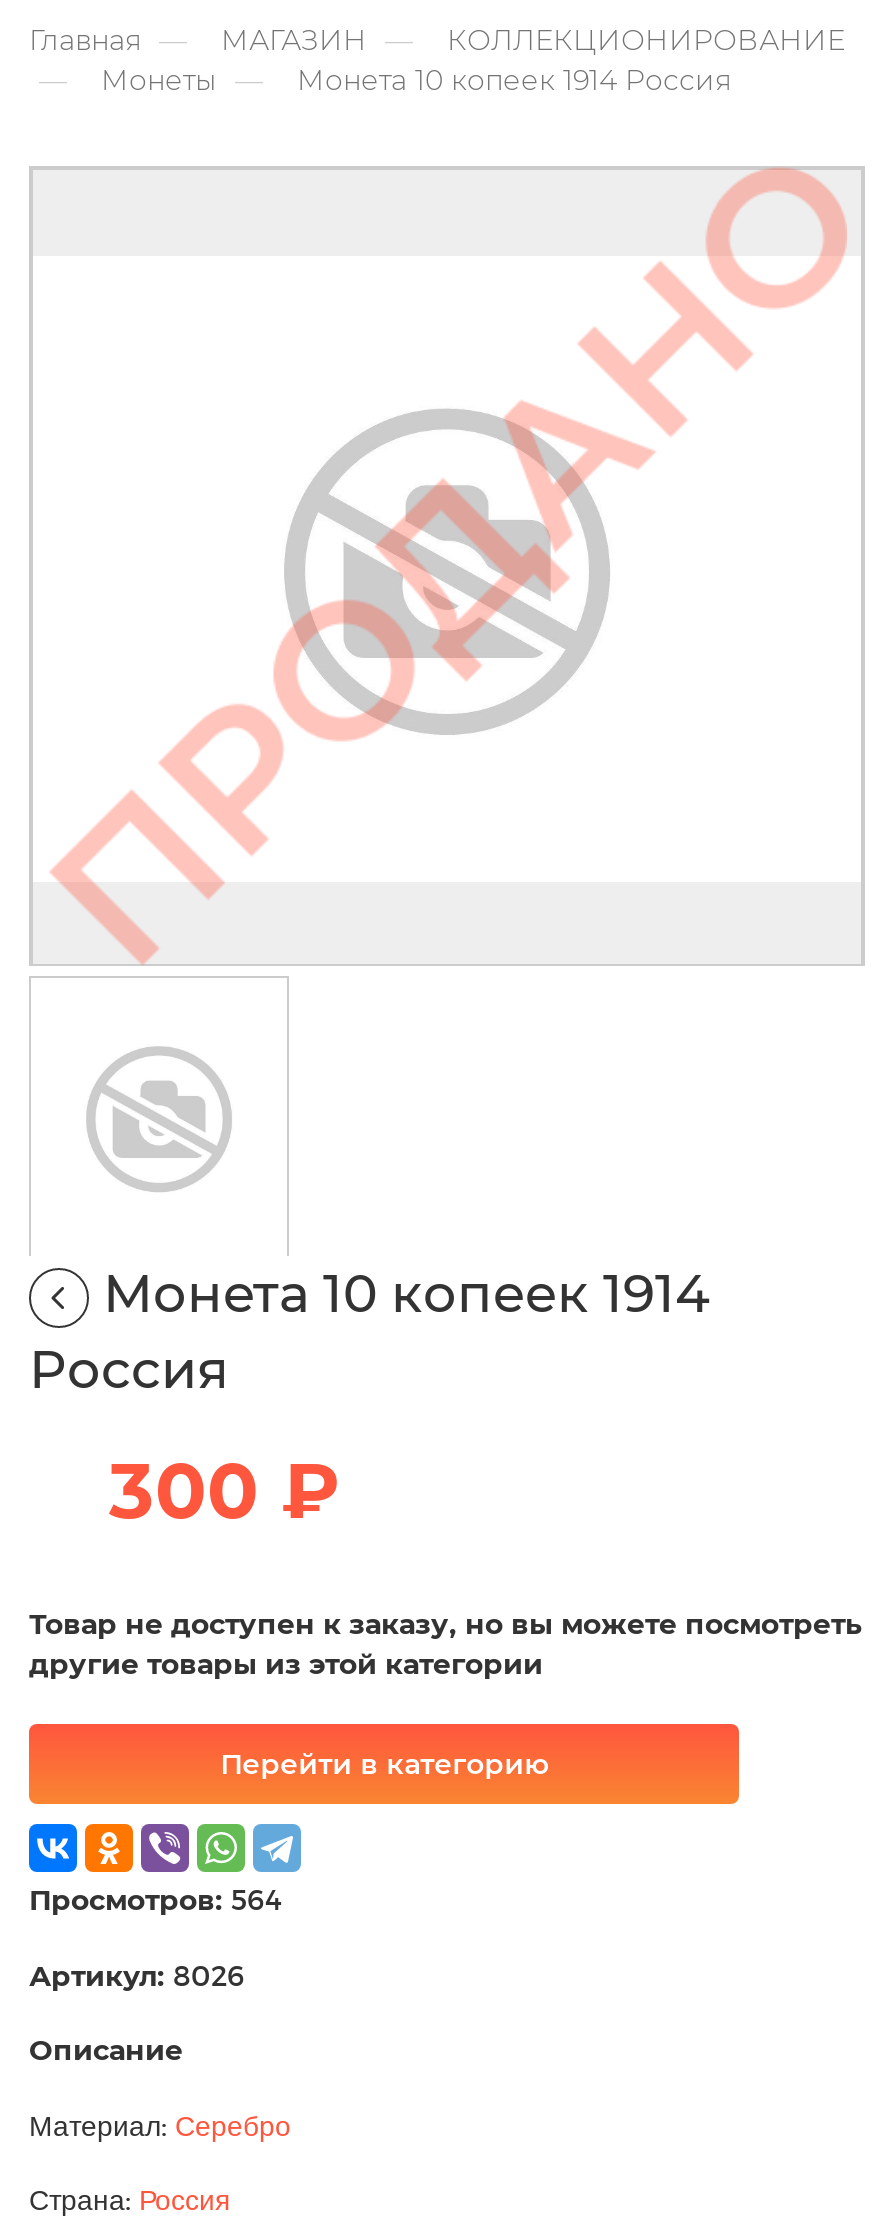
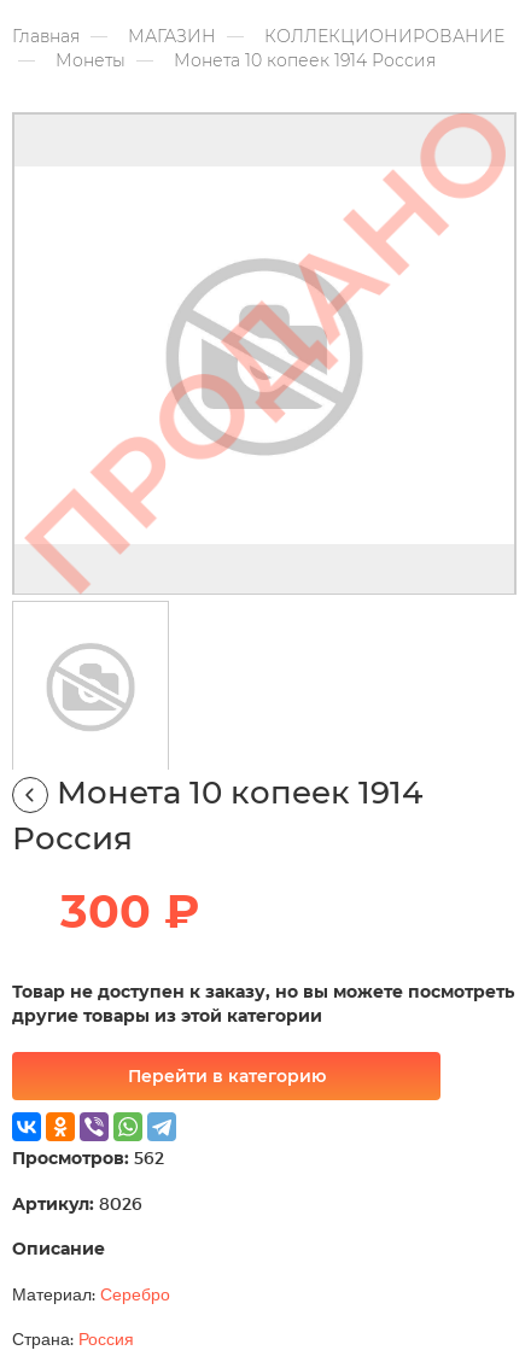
[29,1882,281,1918] Просмотров: 564 -> [12,1147,164,1169] Просмотров: 562

